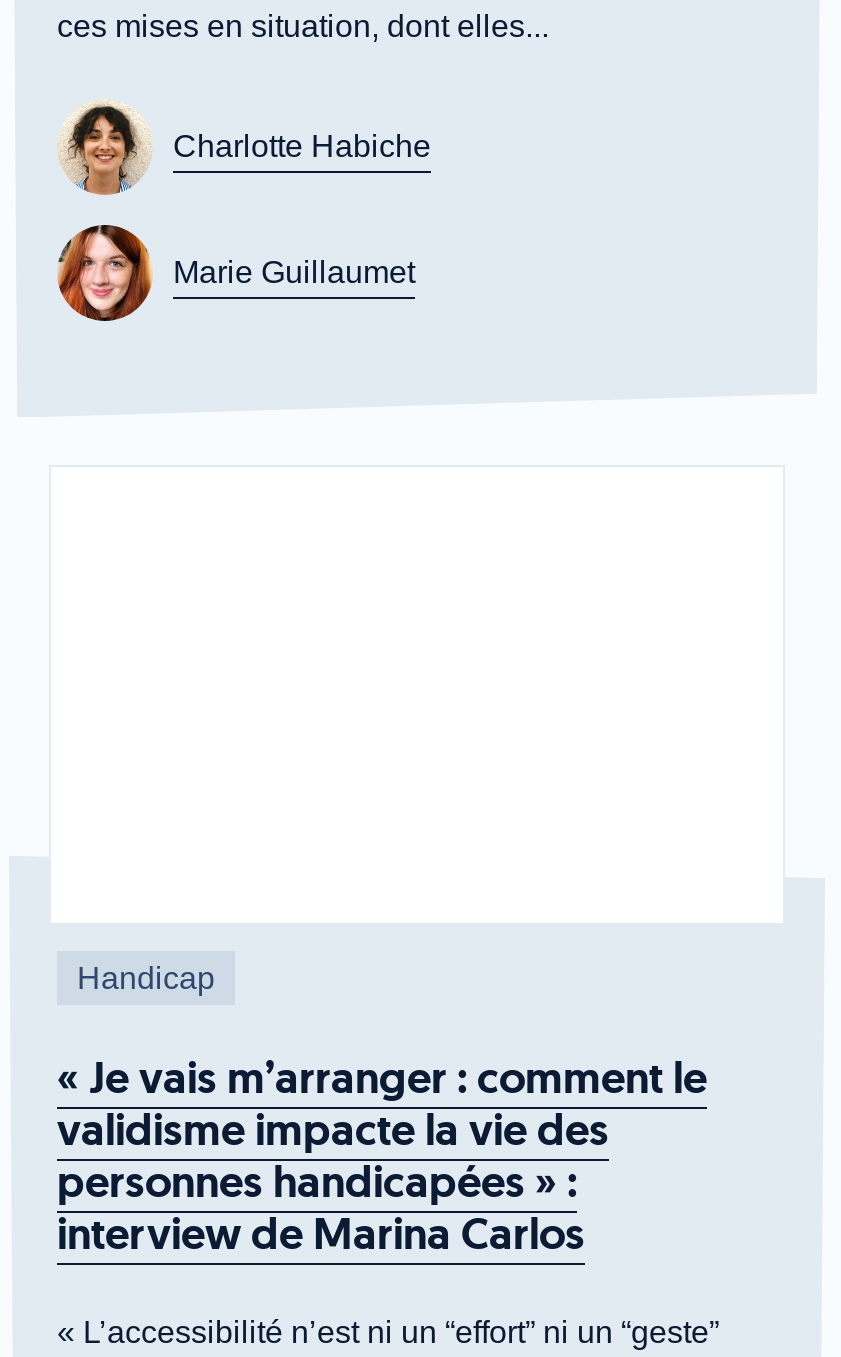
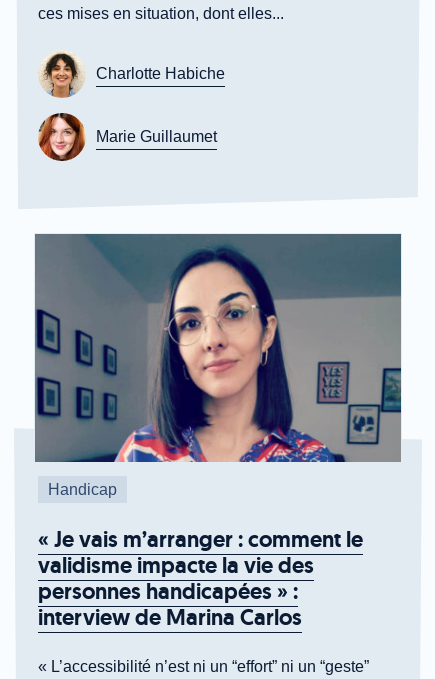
none -> [34,233,402,463] [image]

